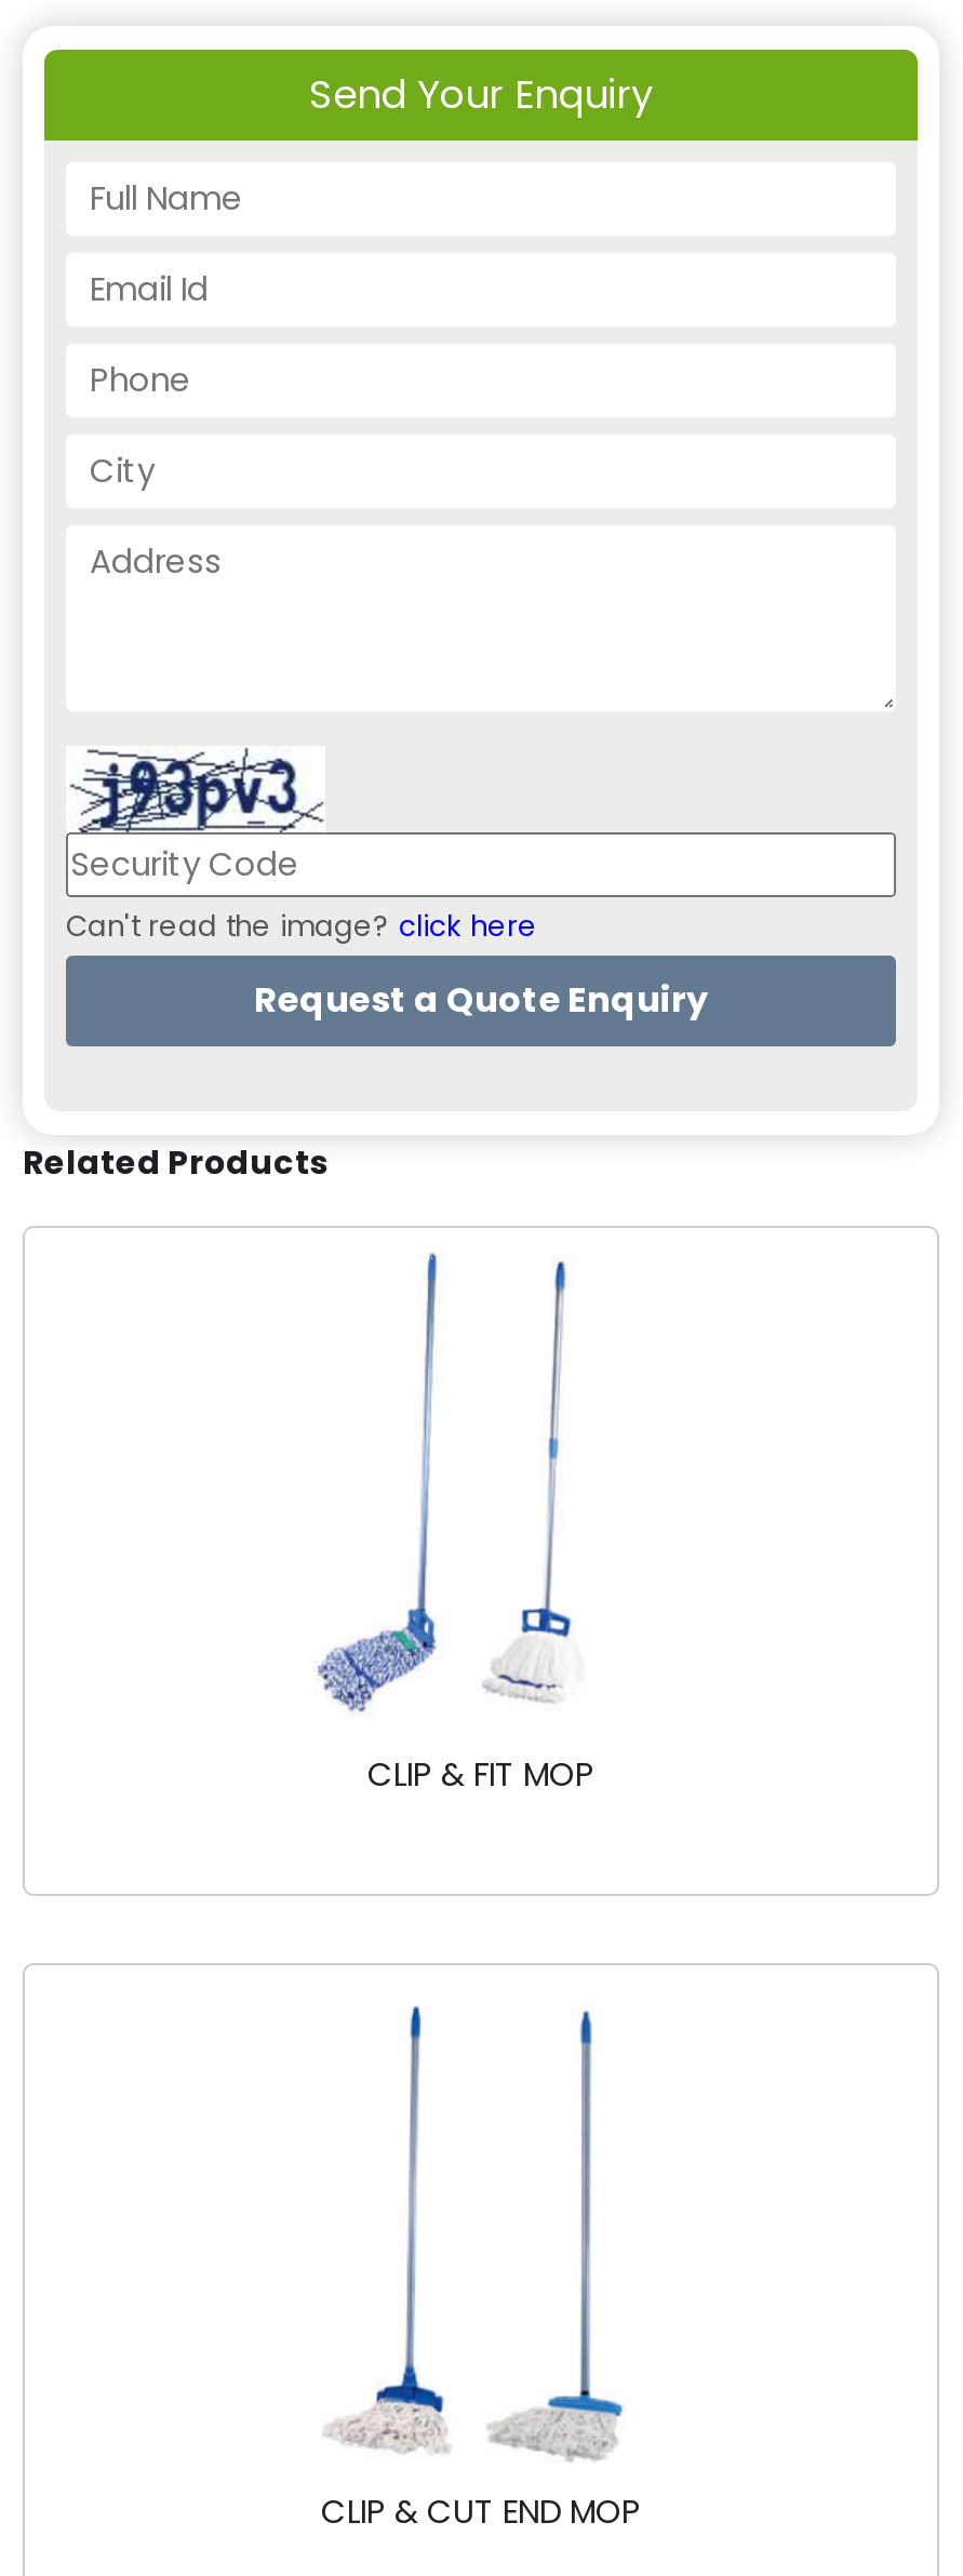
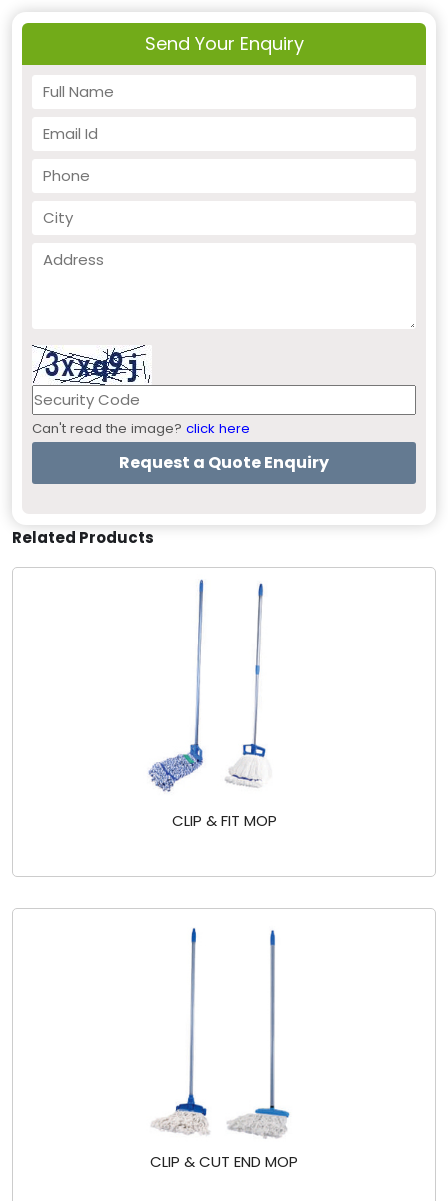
[68,746,323,835] [image] -> [32,344,150,386] [image]

